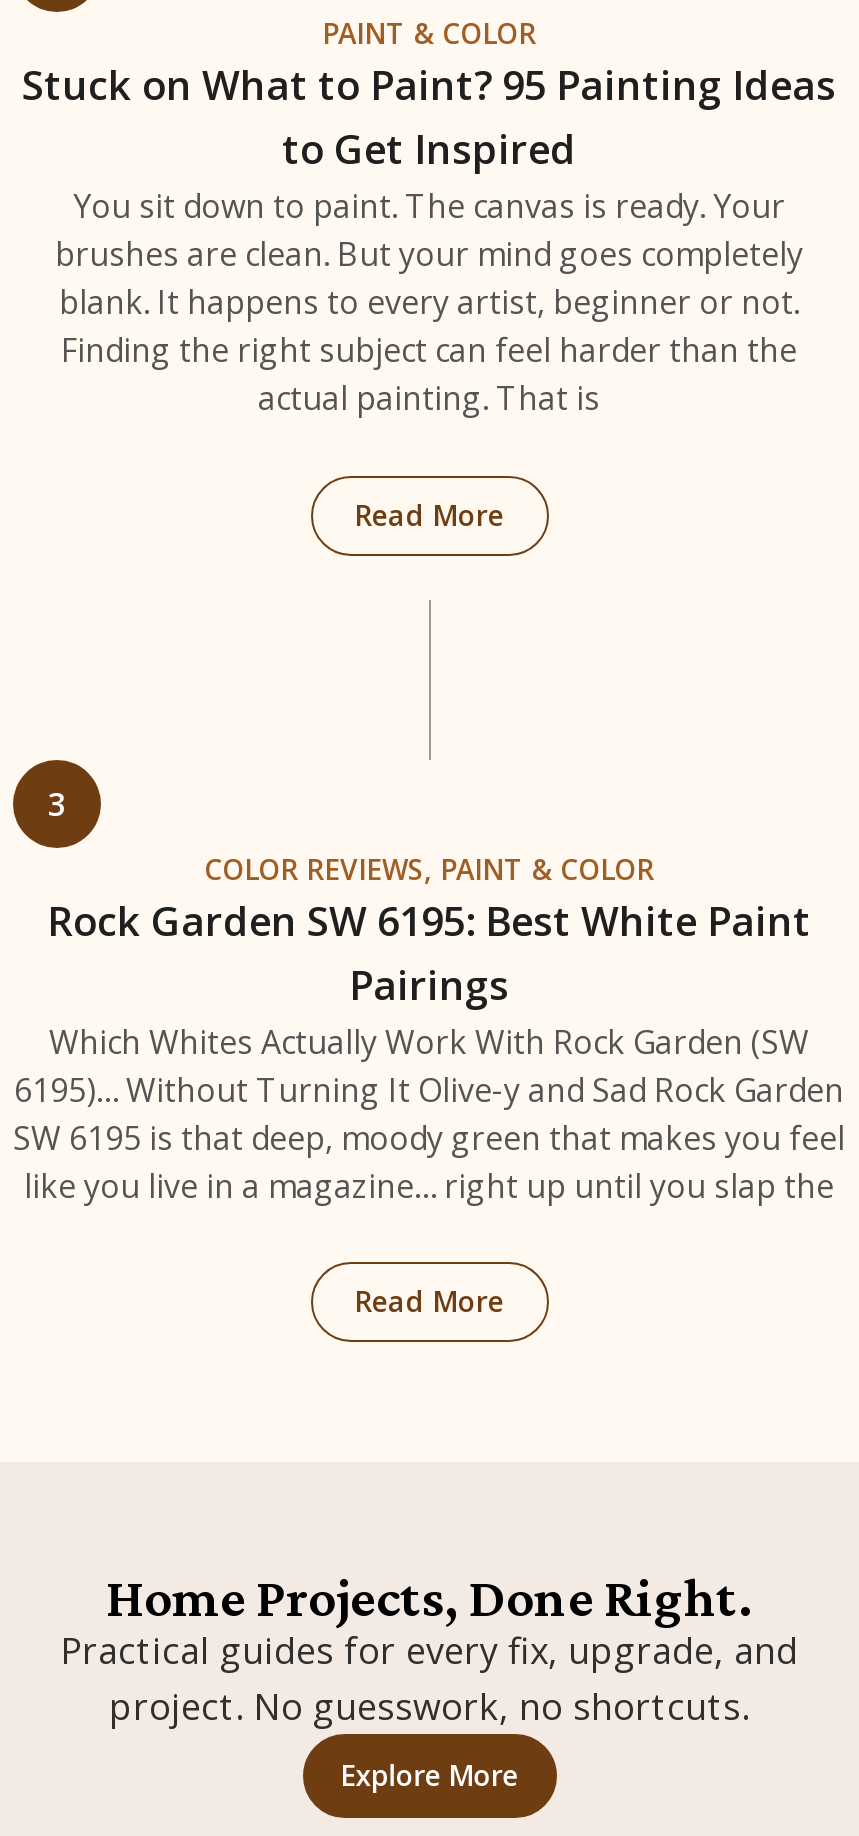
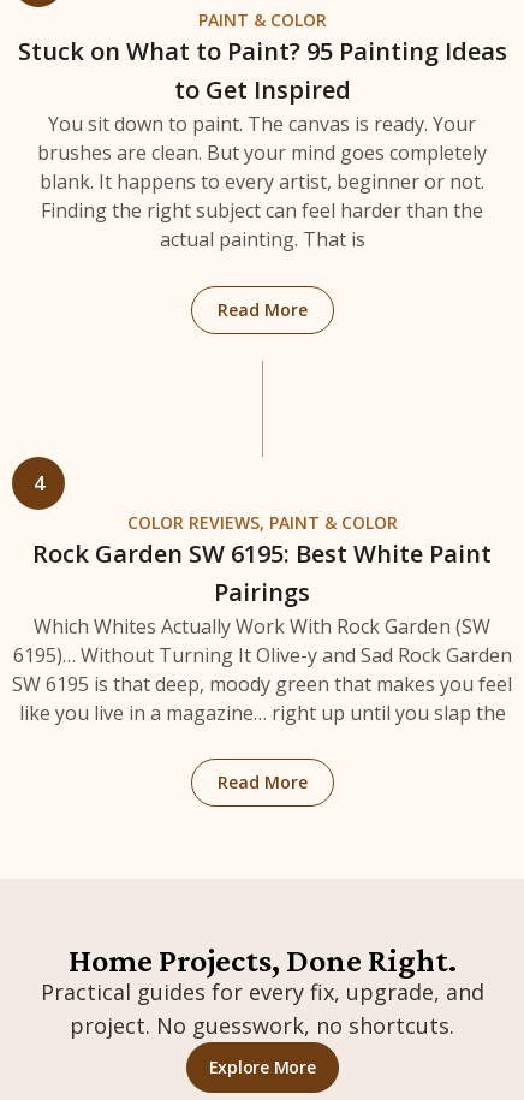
[48,781,66,825] 3 -> [33,470,44,496] 4

